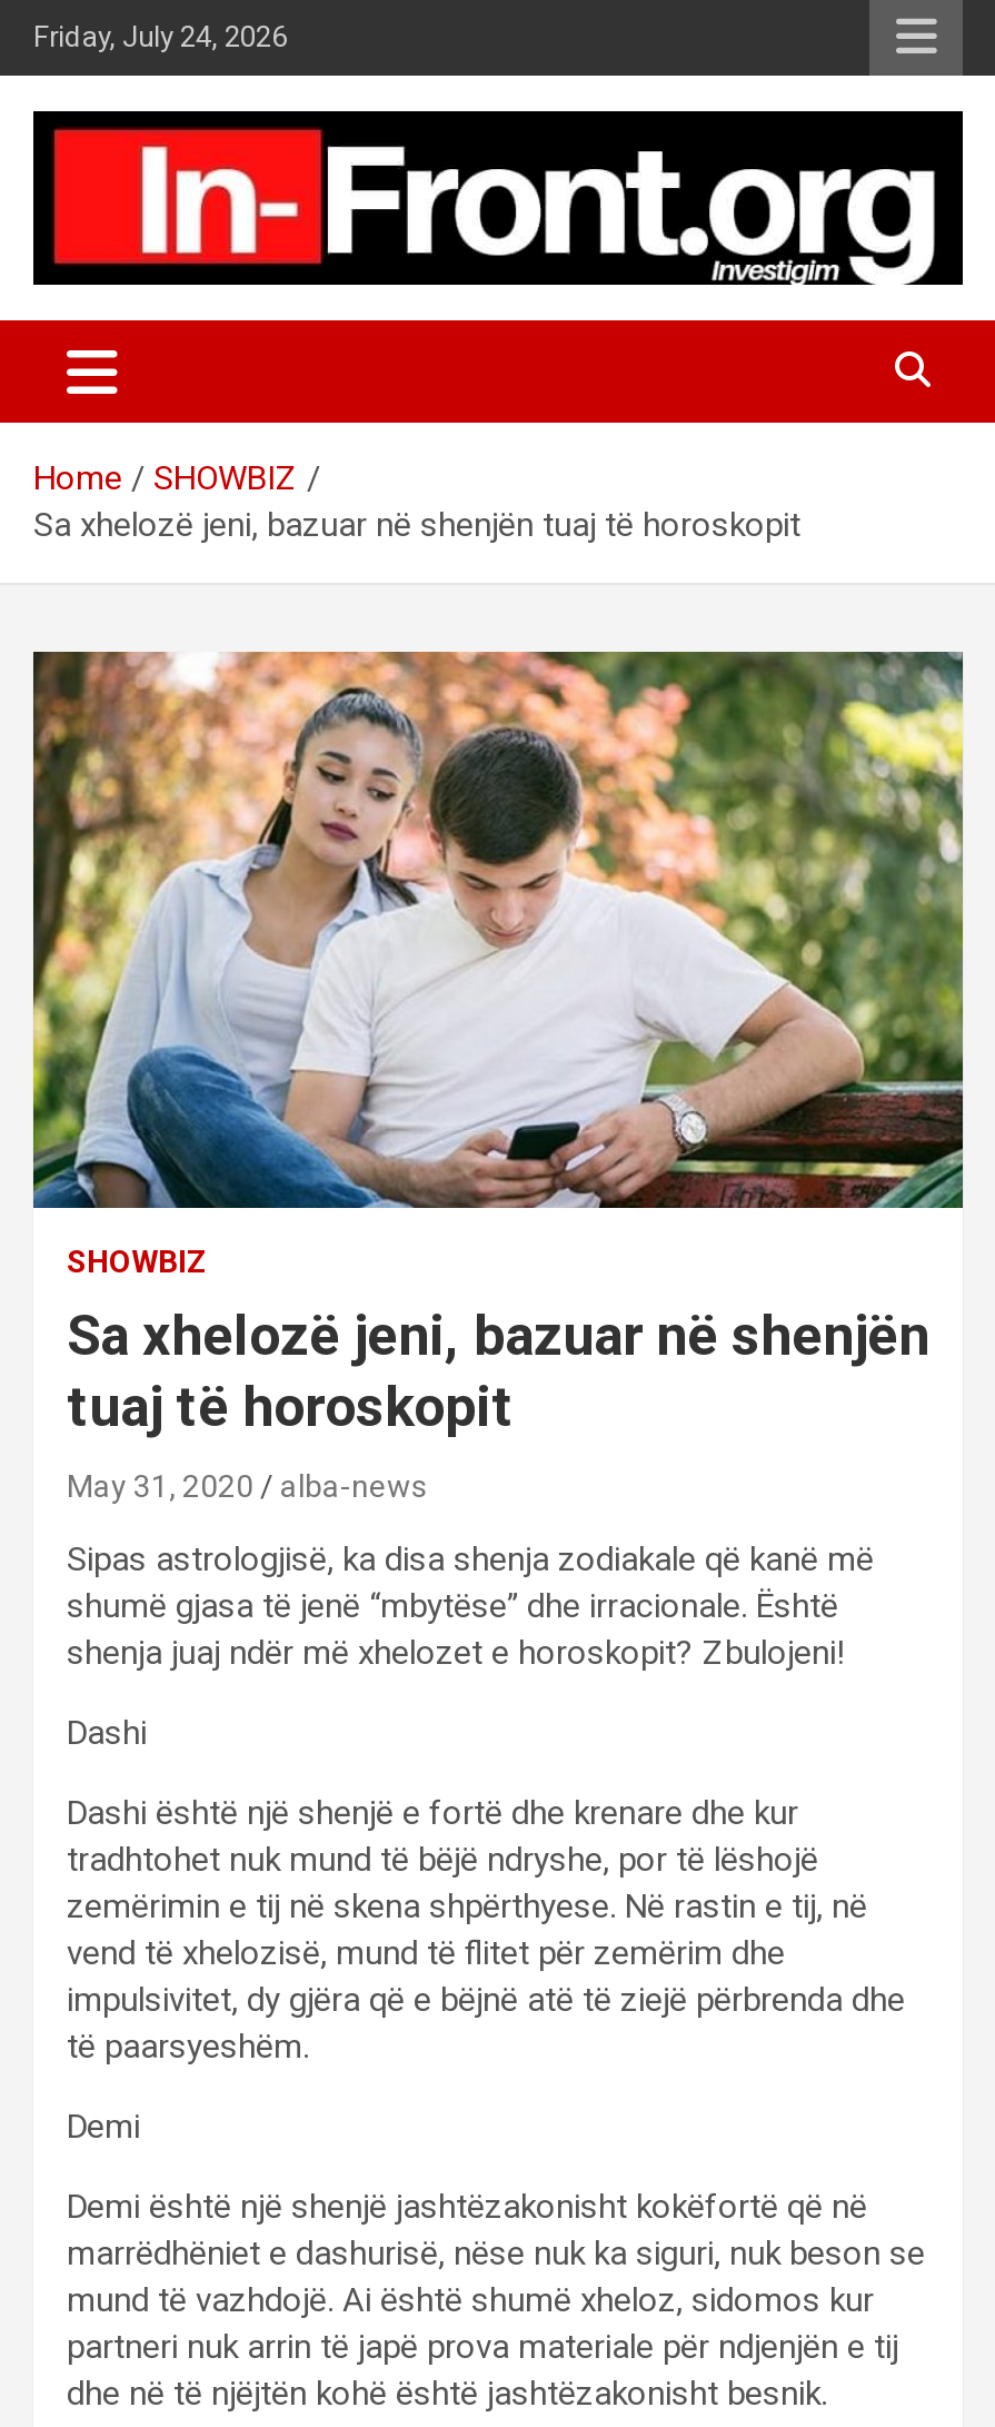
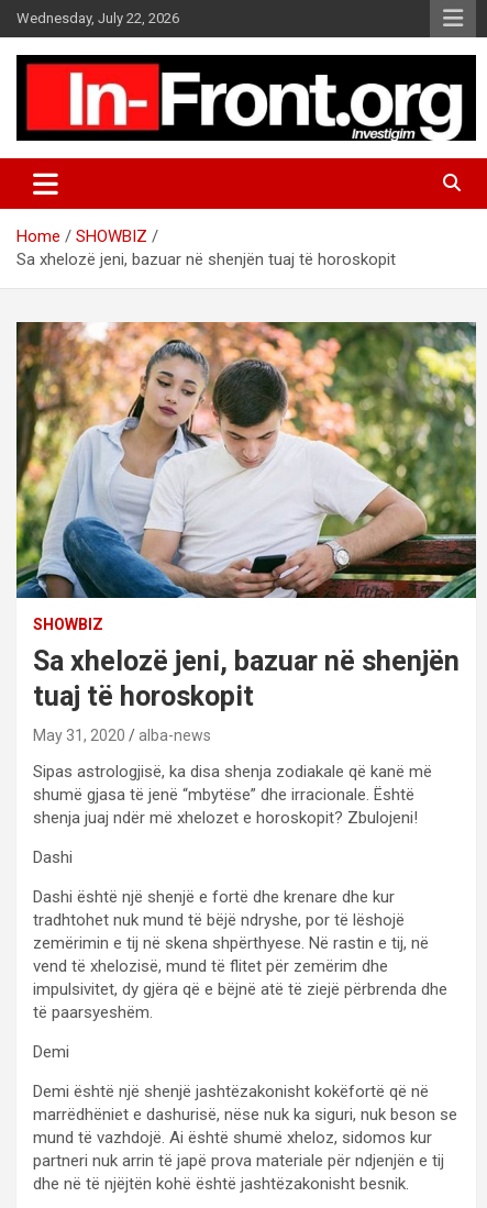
[33,20,287,53] Friday, July 24, 2026 -> [16,10,179,26] Wednesday, July 22, 2026

